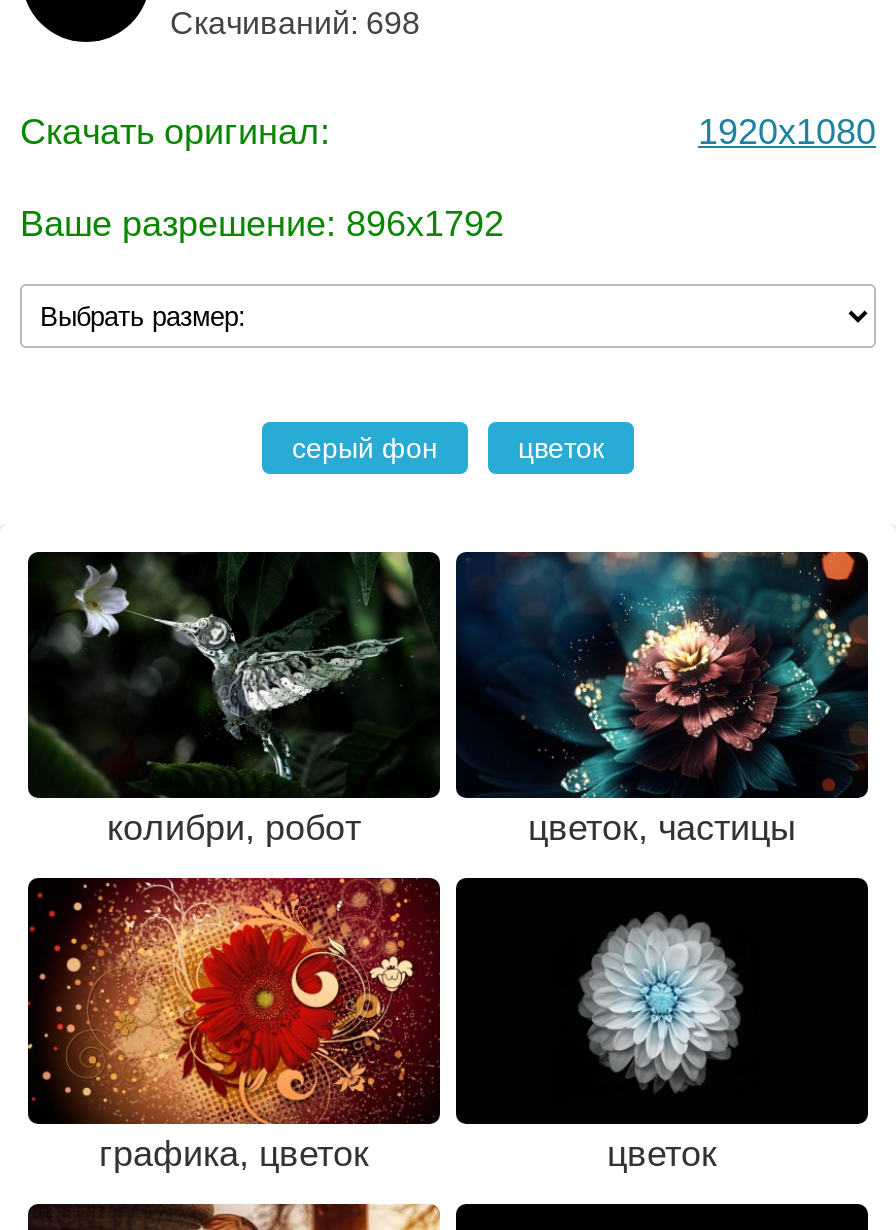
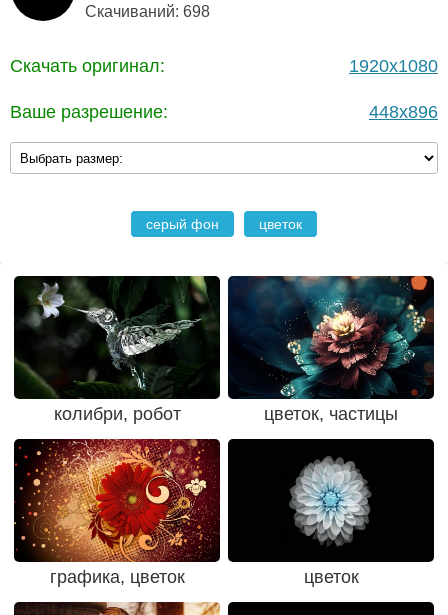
[20,204,504,244] Ваше разрешение: 896x1792 -> [10,102,438,122] Ваше разрешение: | 448x896

